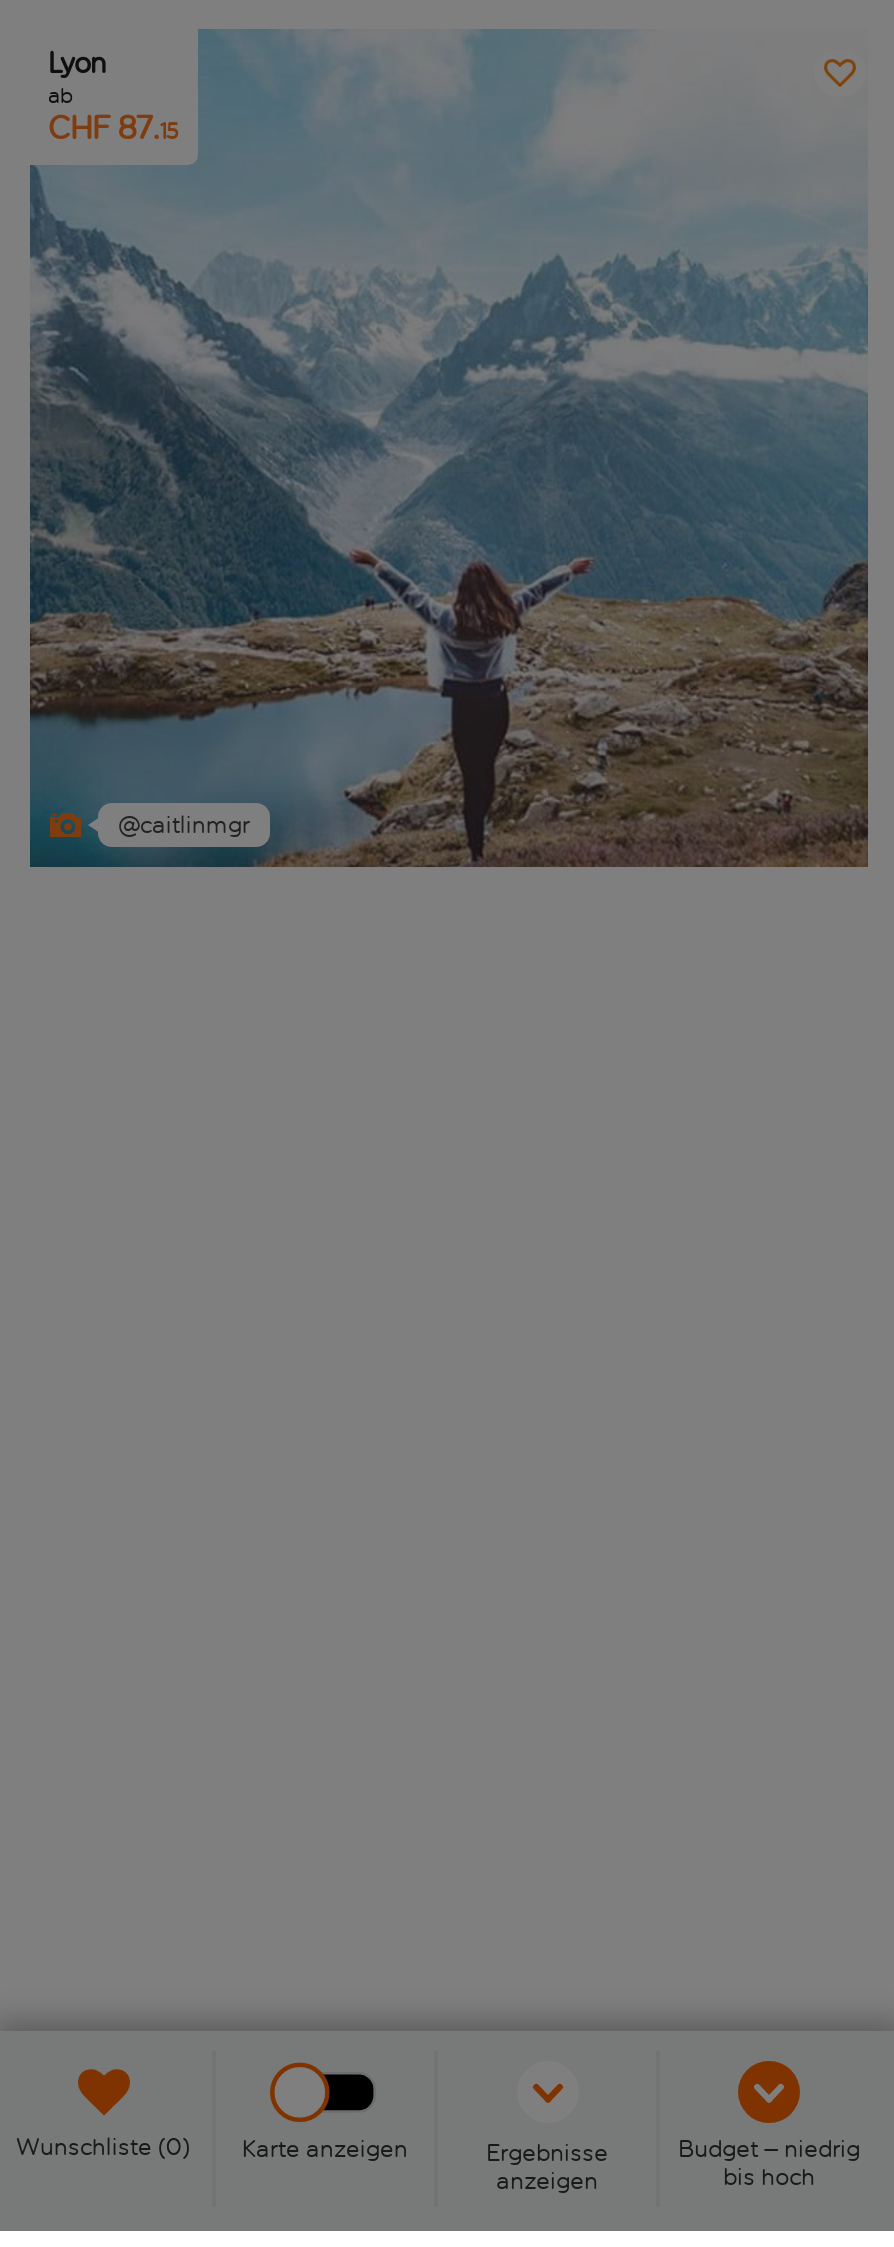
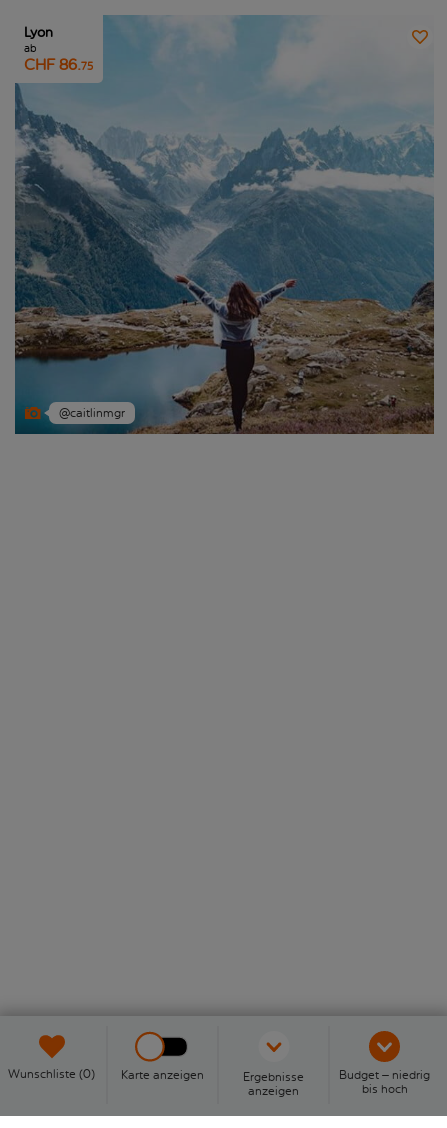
[48,109,178,147] CHF 87.15 -> [24,55,93,74] CHF 86.75

